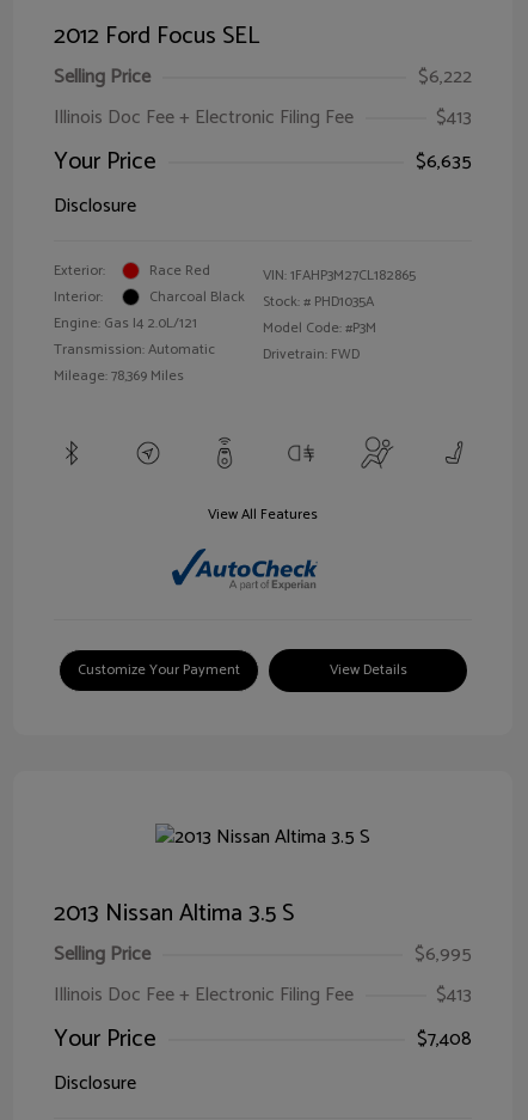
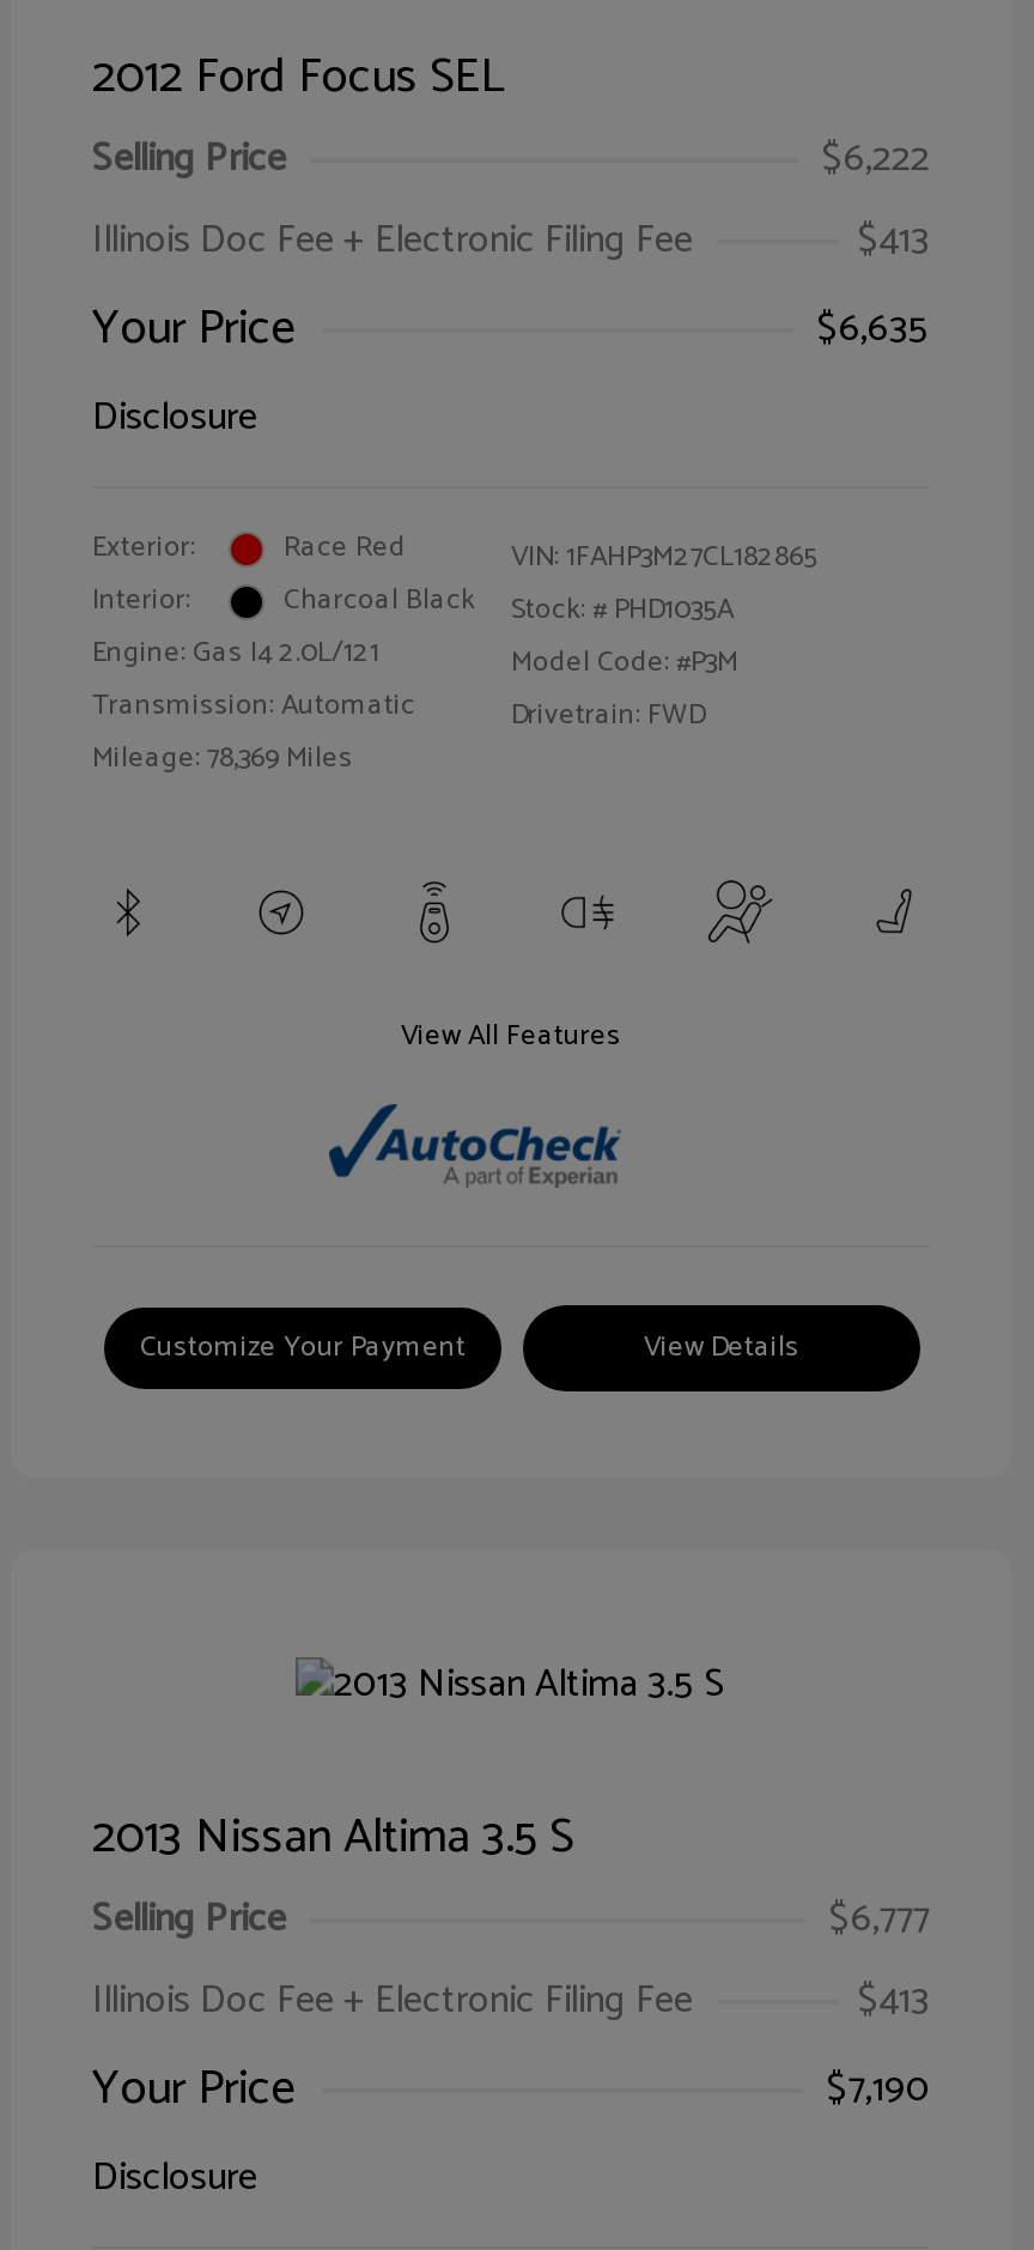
[415,939,472,971] $6,995 -> [829,1886,930,1951] $6,777
[417,1023,472,1056] $7,408 -> [827,2056,930,2121] $7,190

